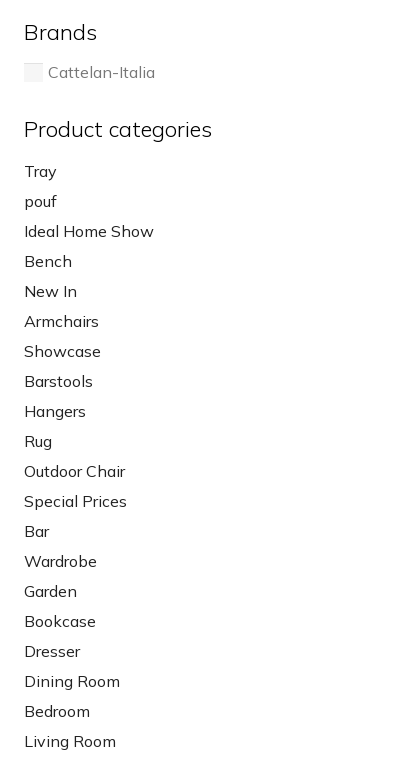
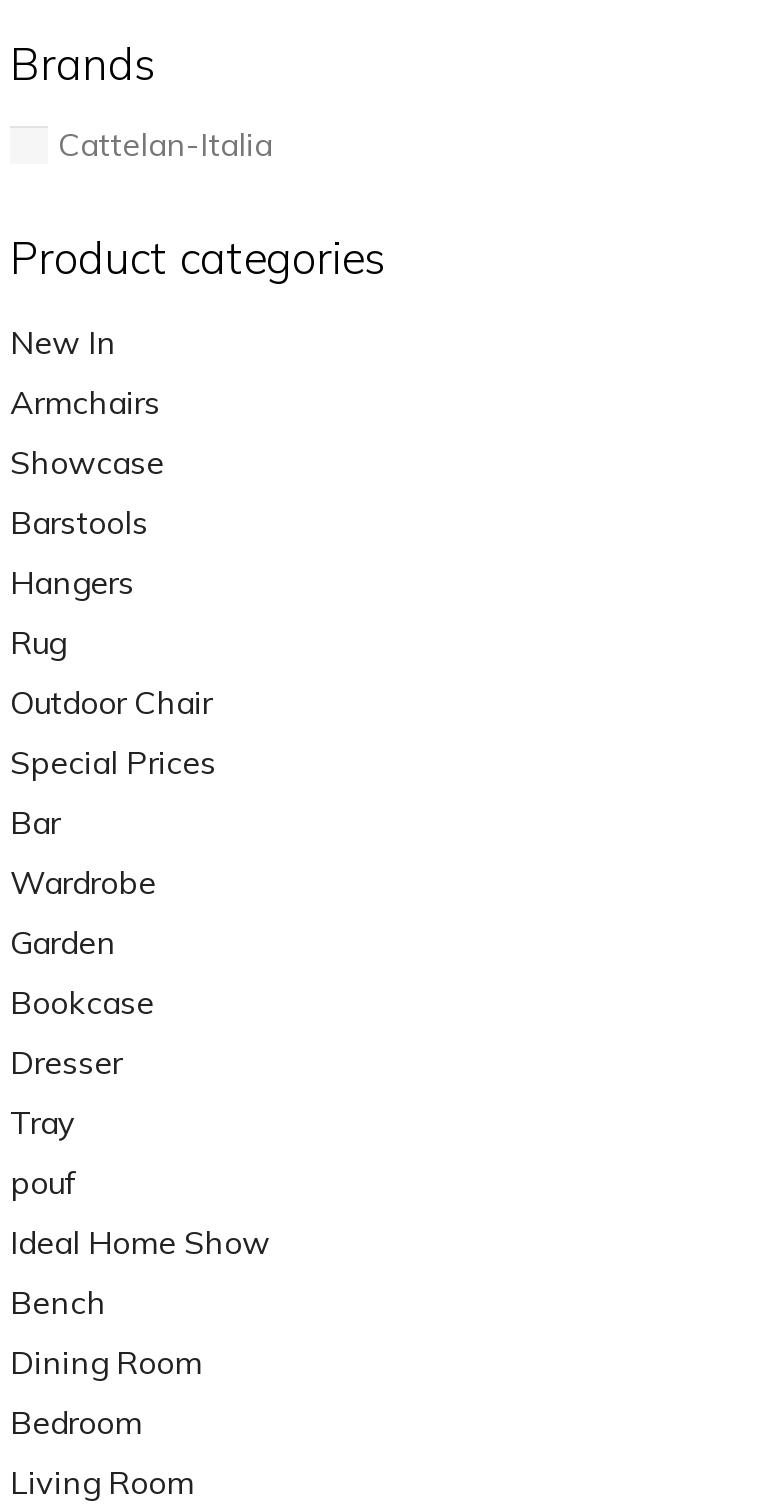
moved [24,161,154,271] -> [10,1102,270,1322]: Tray | pouf | Ideal Home Show | Bench
moved [24,281,127,661] -> [10,322,216,1082]: New In | Armchairs | Showcase | ... | Bookcase | Dresser

